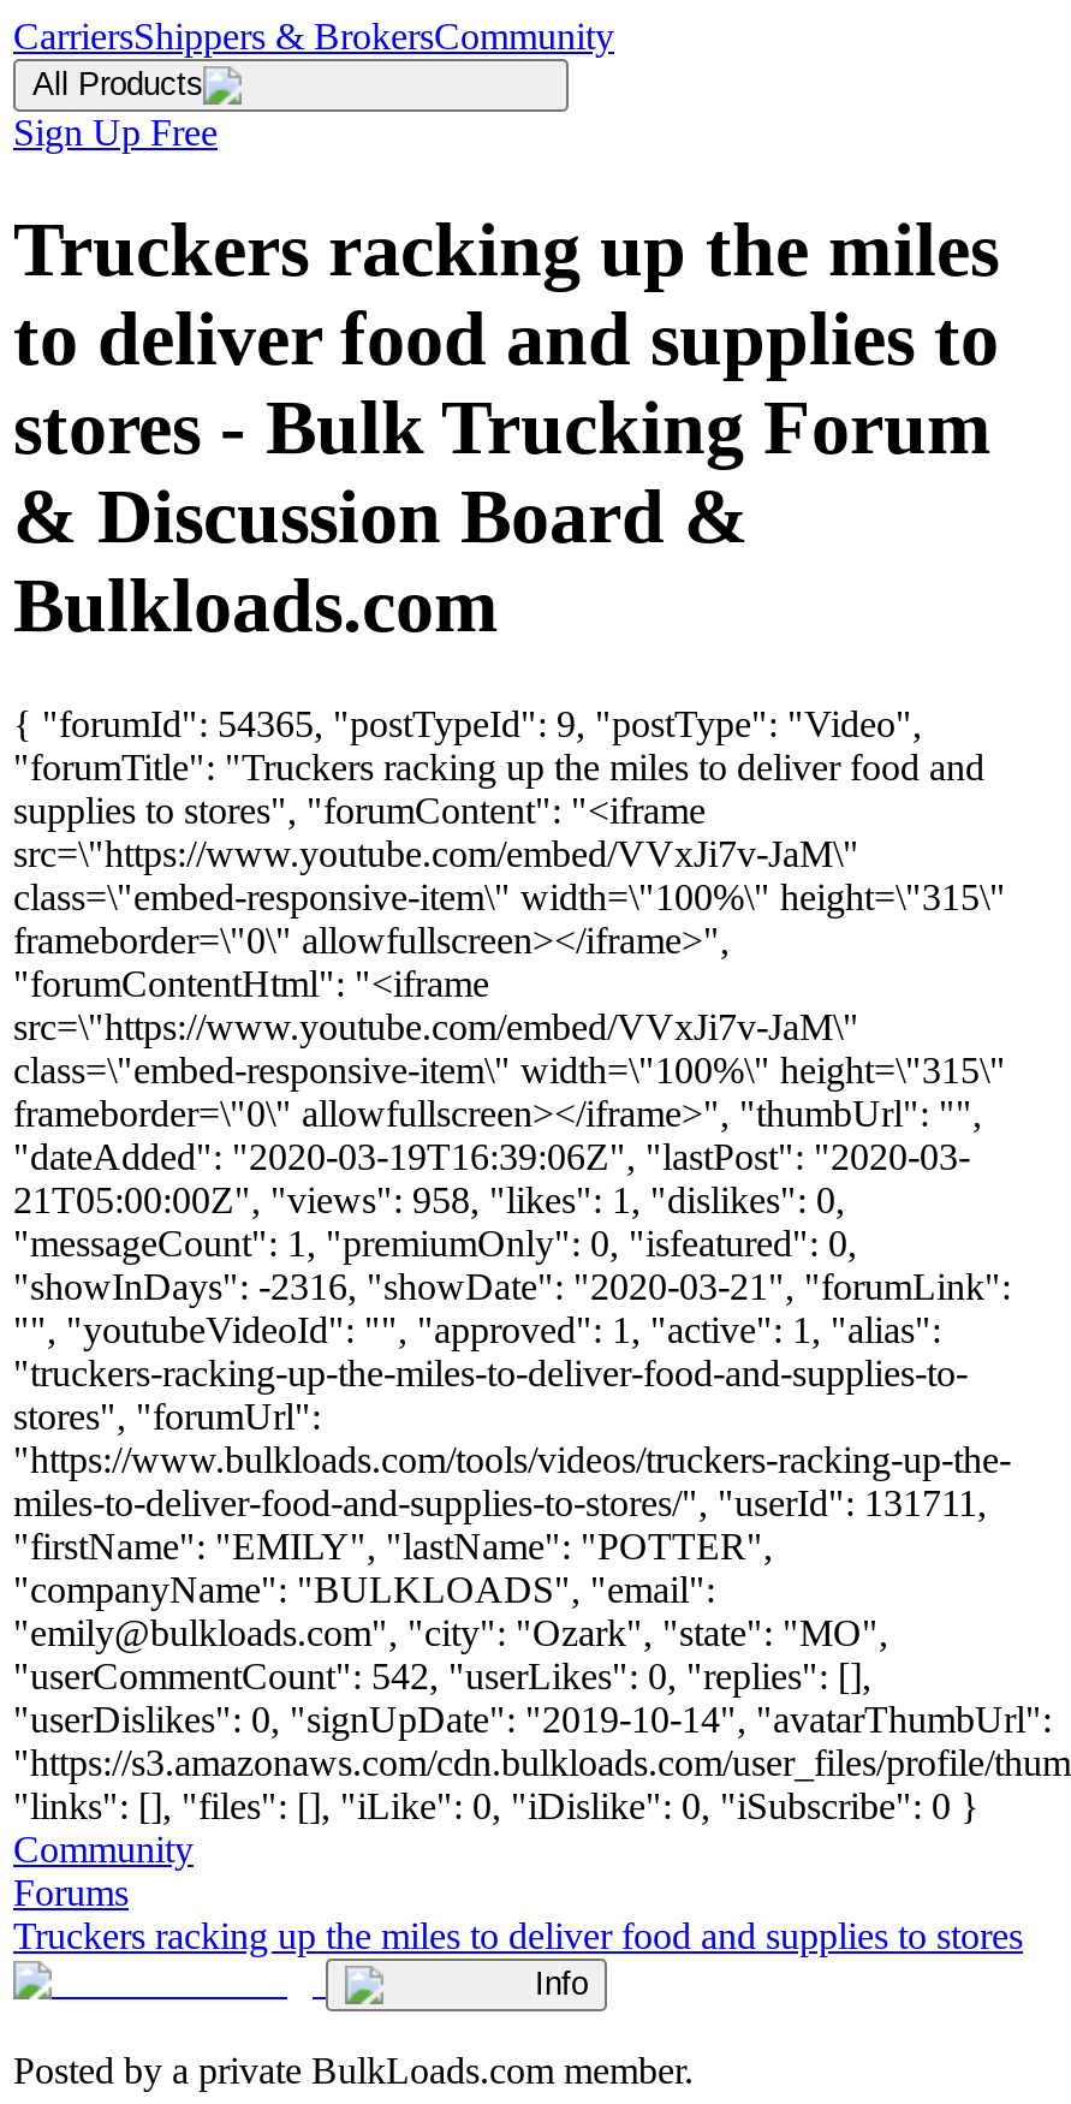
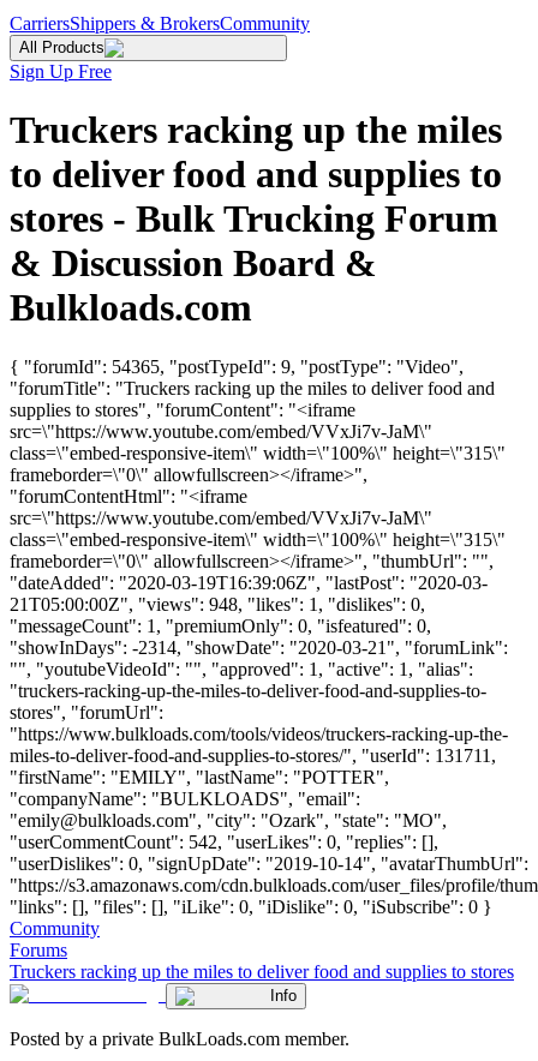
[13,1179,845,1220] 21T05:00:00Z", "views": 958, "likes": 1, "dislikes": 0, -> [10,594,425,614] 21T05:00:00Z", "views": 948, "likes": 1, "dislikes": 0,
[13,1266,1011,1307] "showInDays": -2316, "showDate": "2020-03-21", "forumLink": -> [10,637,508,658] "showInDays": -2314, "showDate": "2020-03-21", "forumLink":

